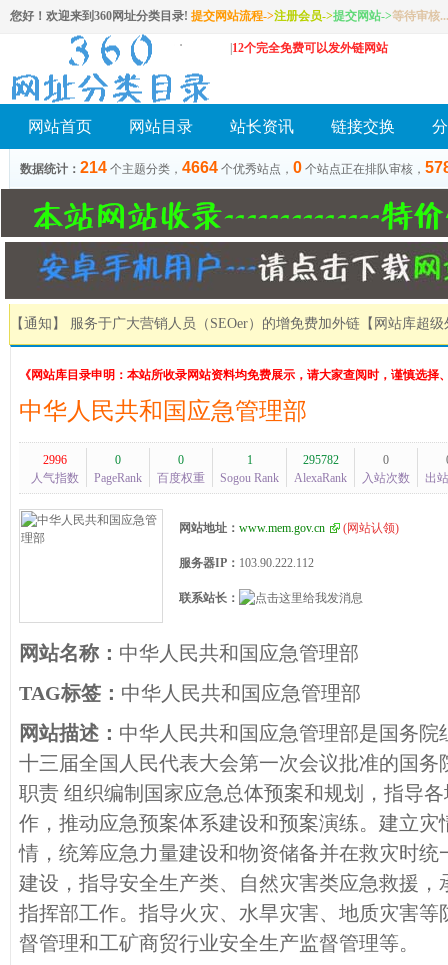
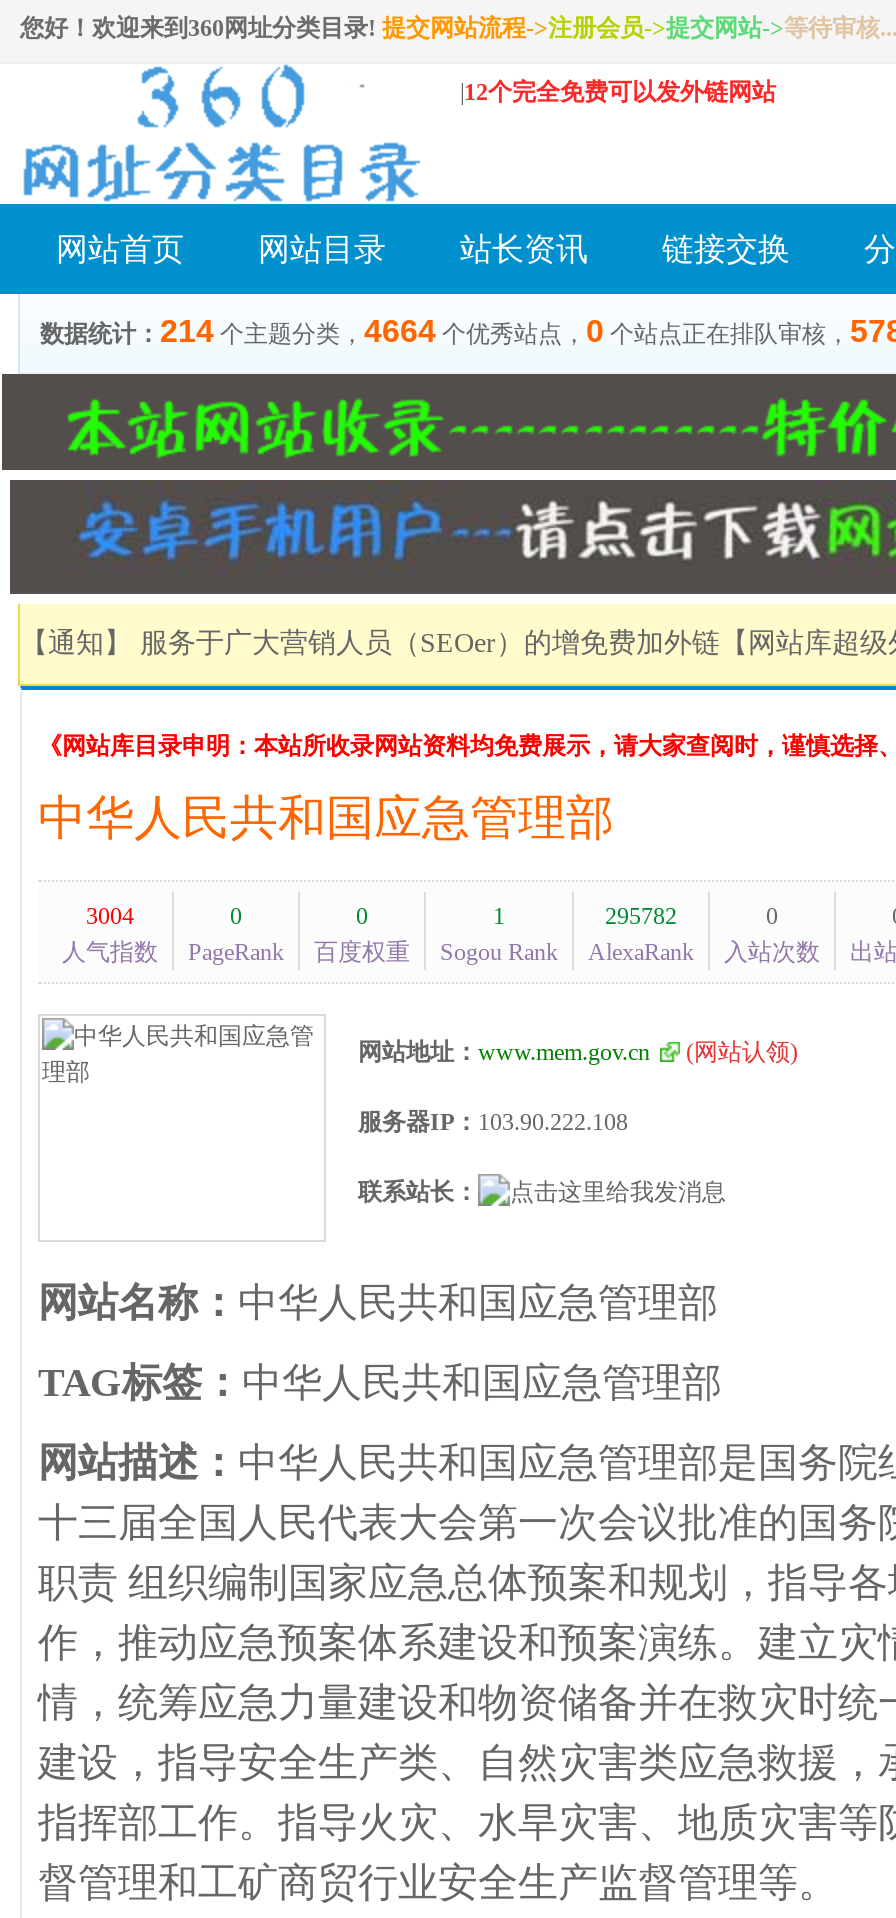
[43,453,67,467] 2996 -> [86,902,134,930] 3004
[179,556,314,570] 服务器IP：103.90.222.112 -> [358,1108,628,1136] 服务器IP：103.90.222.108

